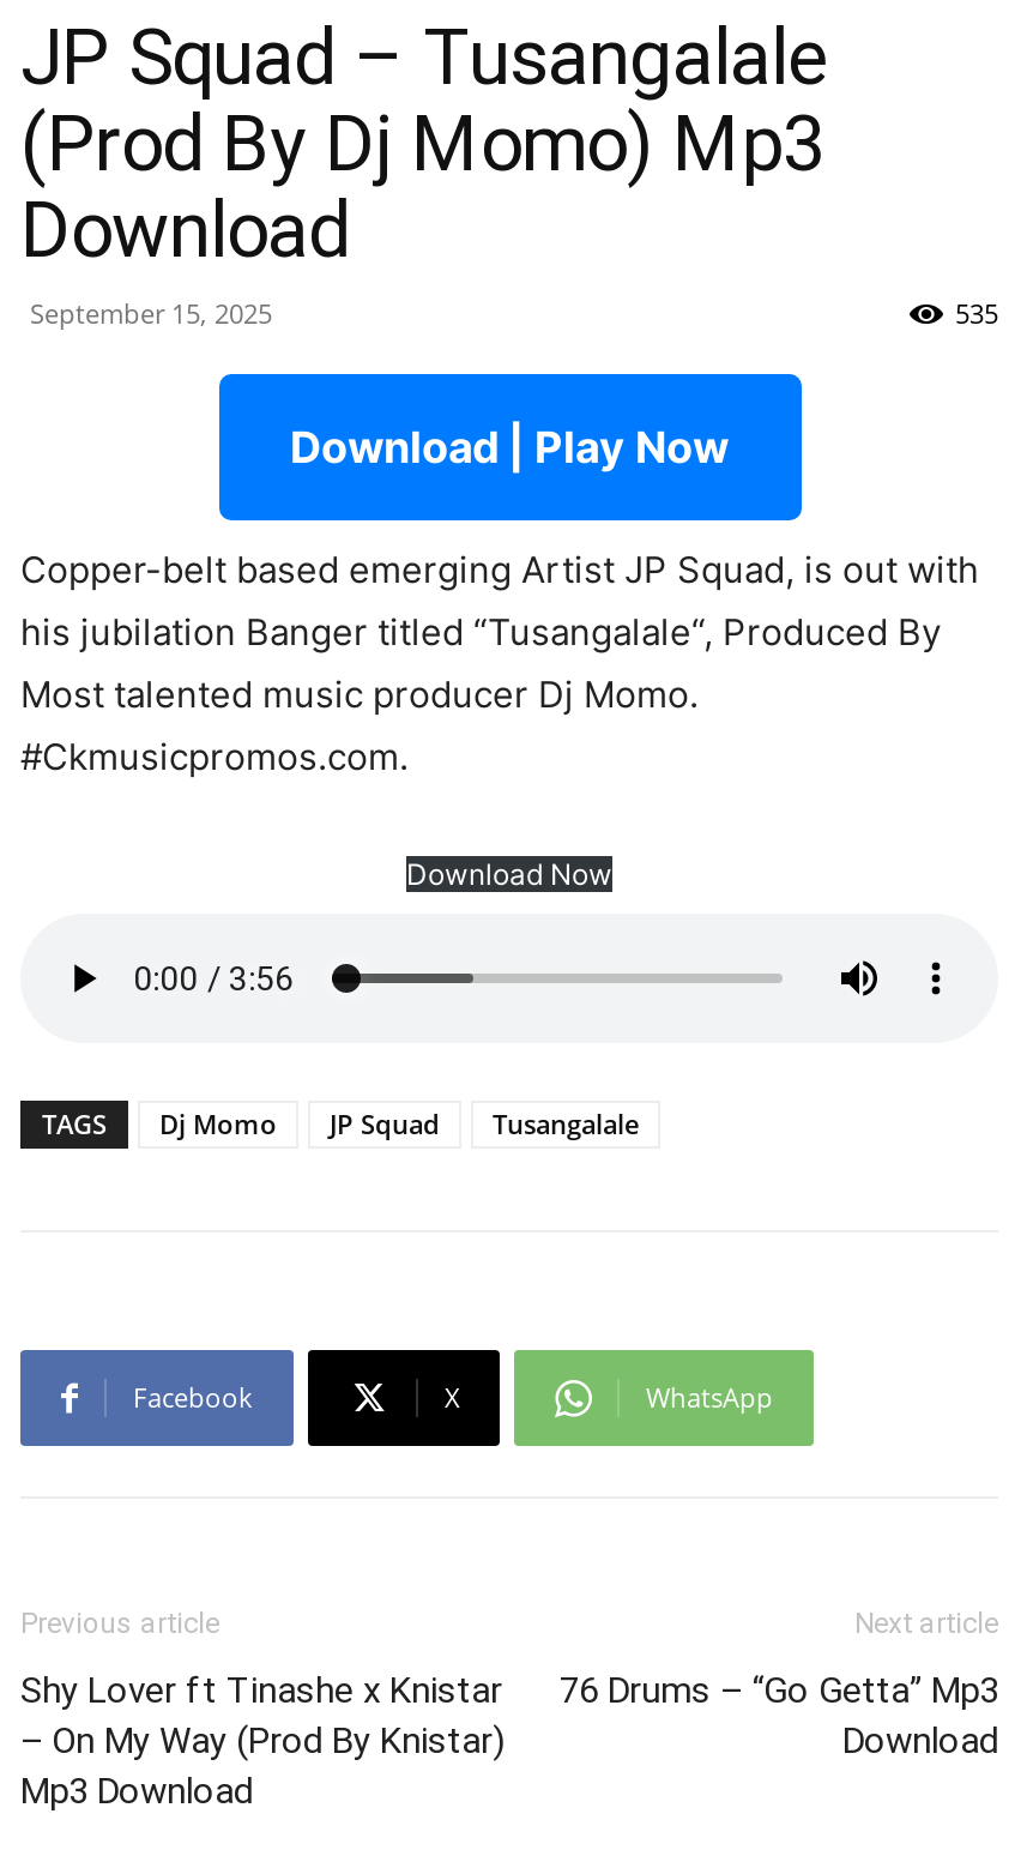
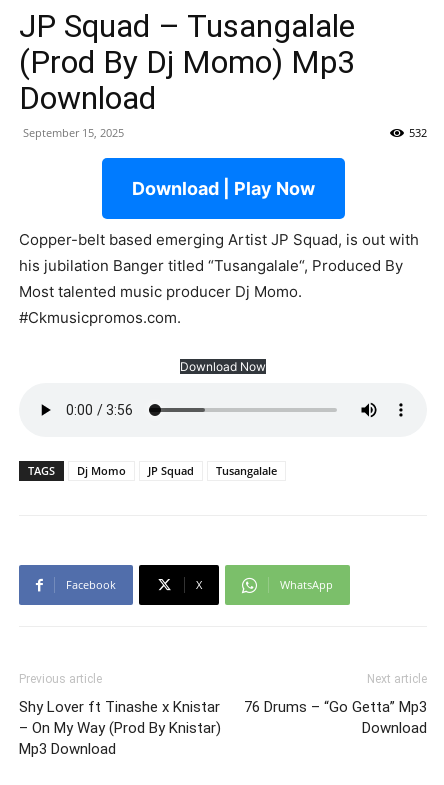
[955,295,998,331] 535 -> [409,125,427,140] 532

